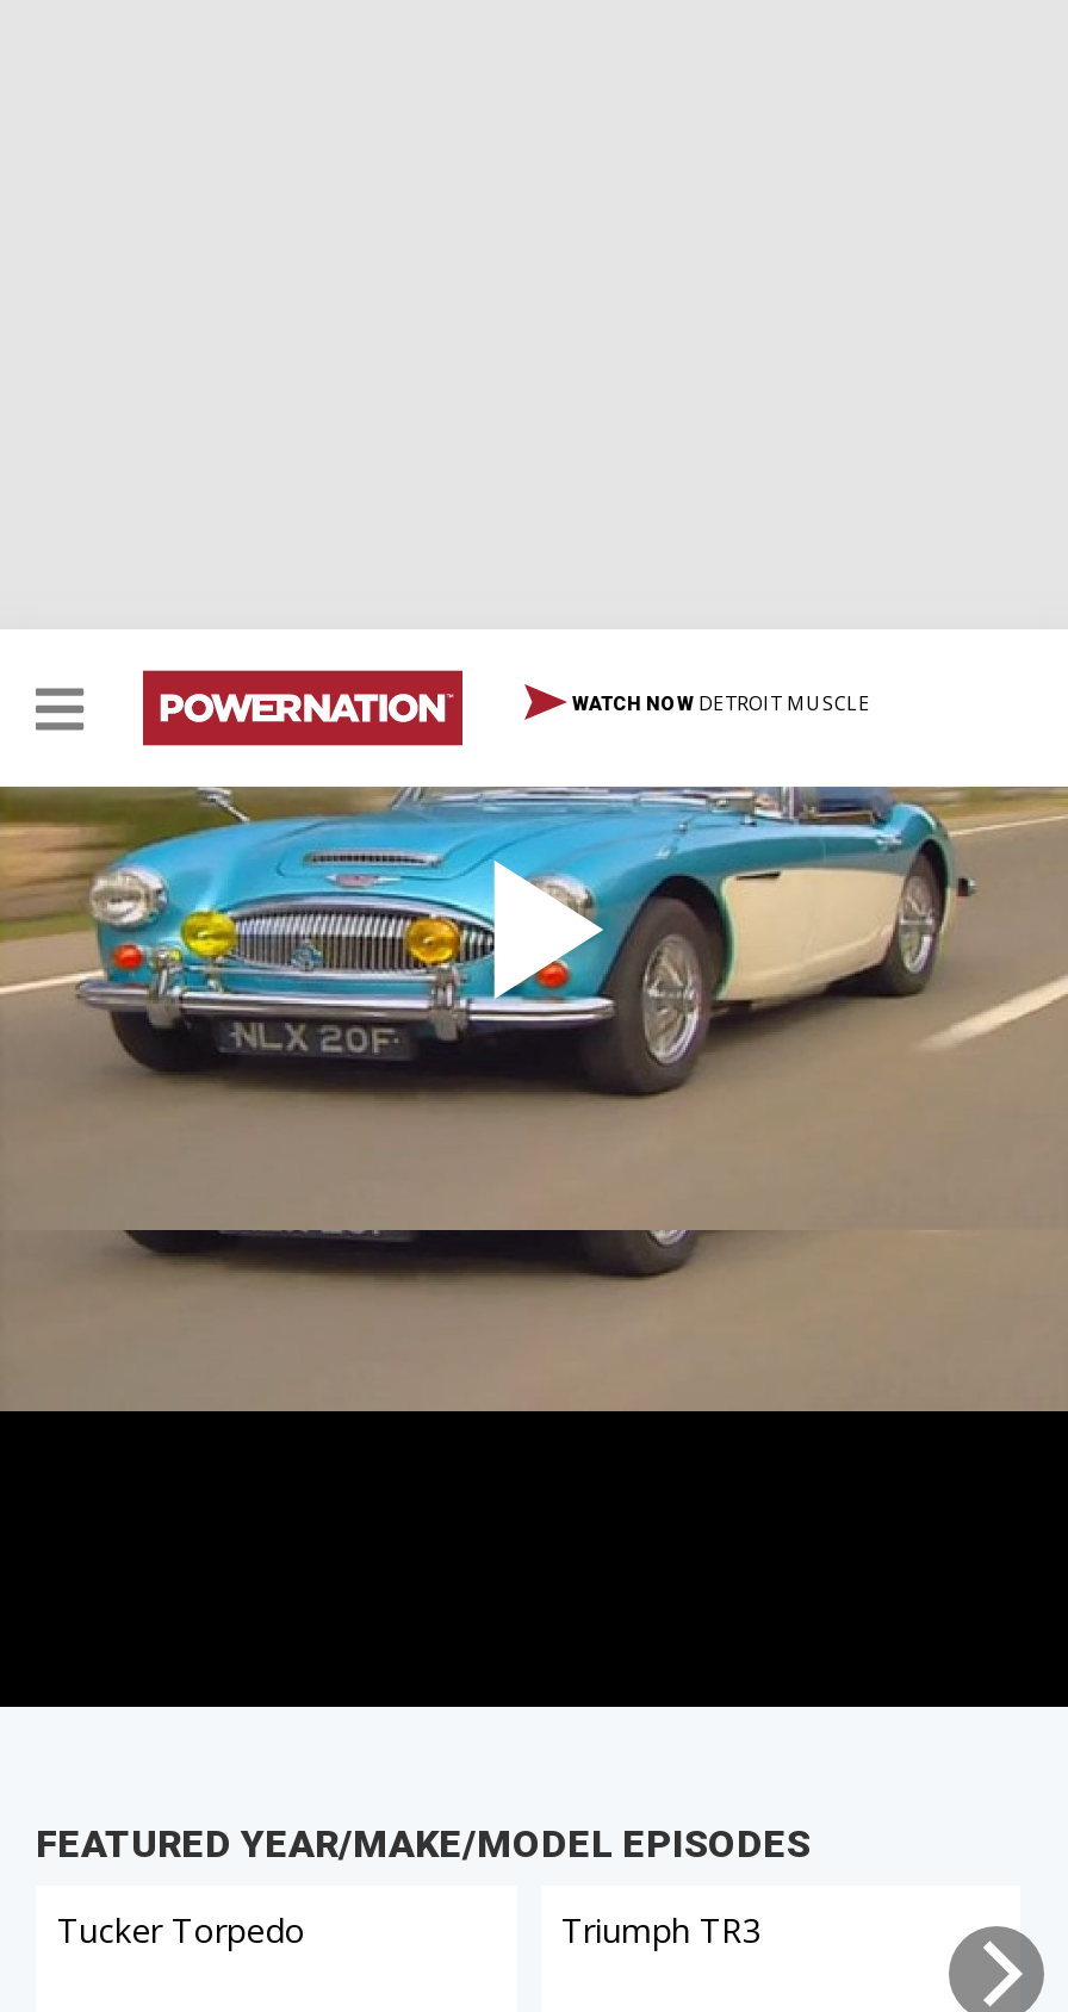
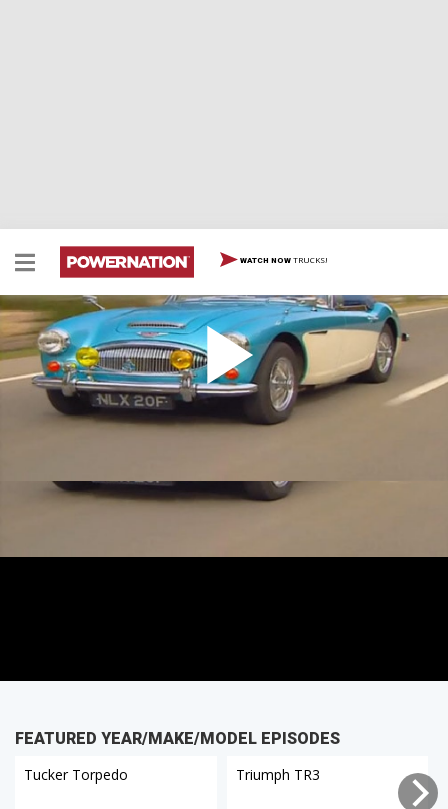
[567,690,870,716] WATCH NOW DETROIT MUSCLE -> [238,254,328,265] WATCH NOW TRUCKS!

